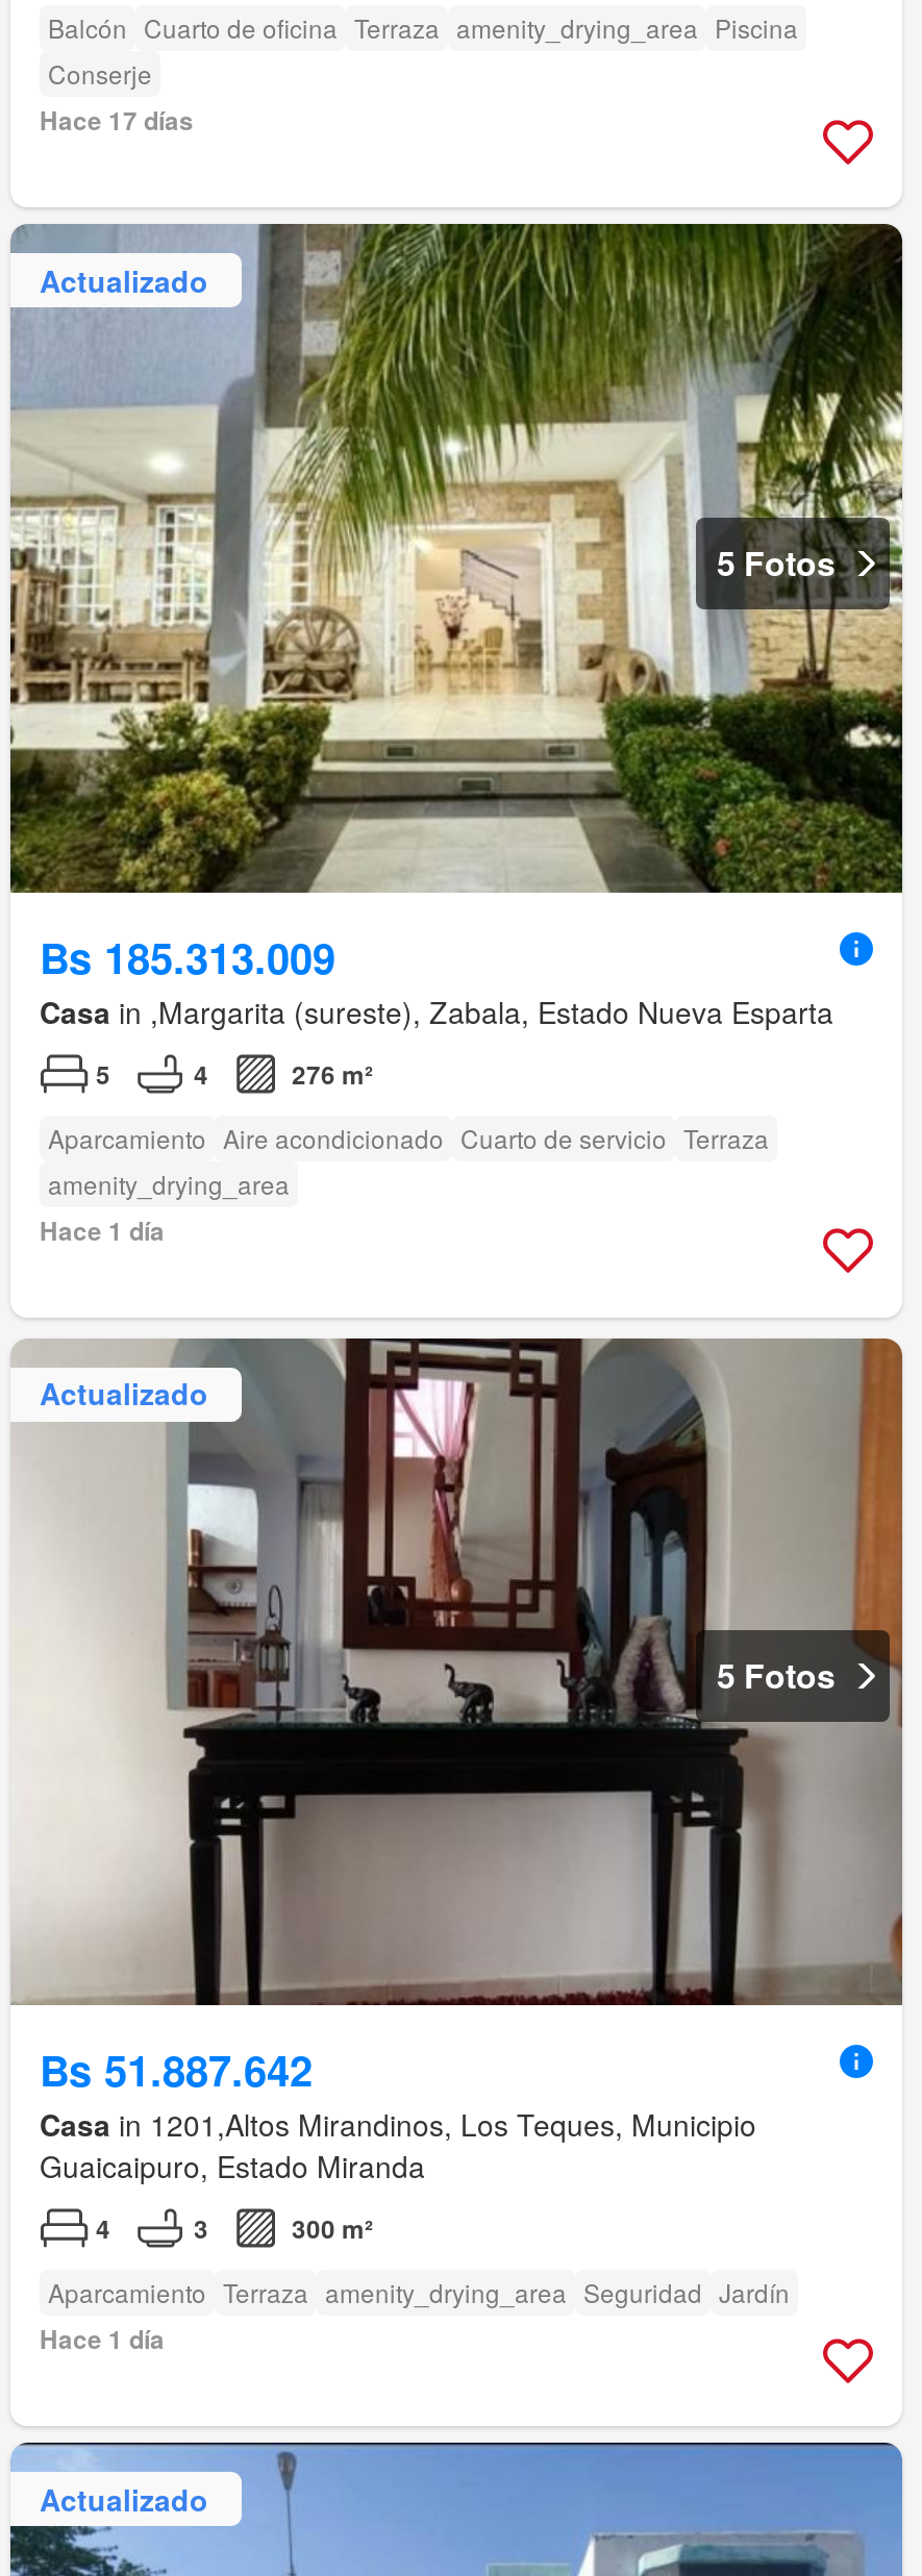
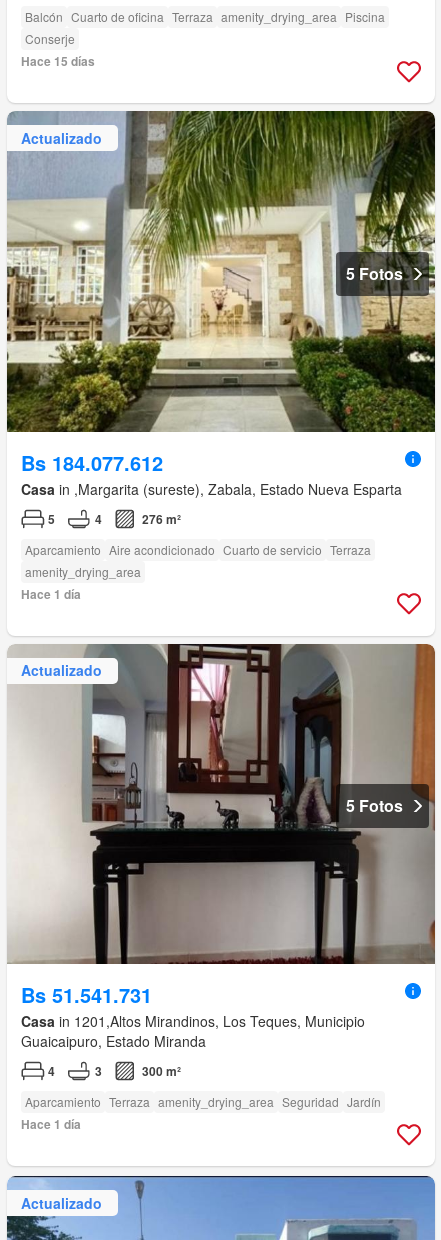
[40,102,194,139] Hace 17 días -> [21,52,95,70] Hace 15 días
[40,925,335,986] Bs 185.313.009 -> [21,448,163,477] Bs 184.077.612
[40,2039,313,2099] Bs 51.887.642 -> [21,980,152,1009] Bs 51.541.731

